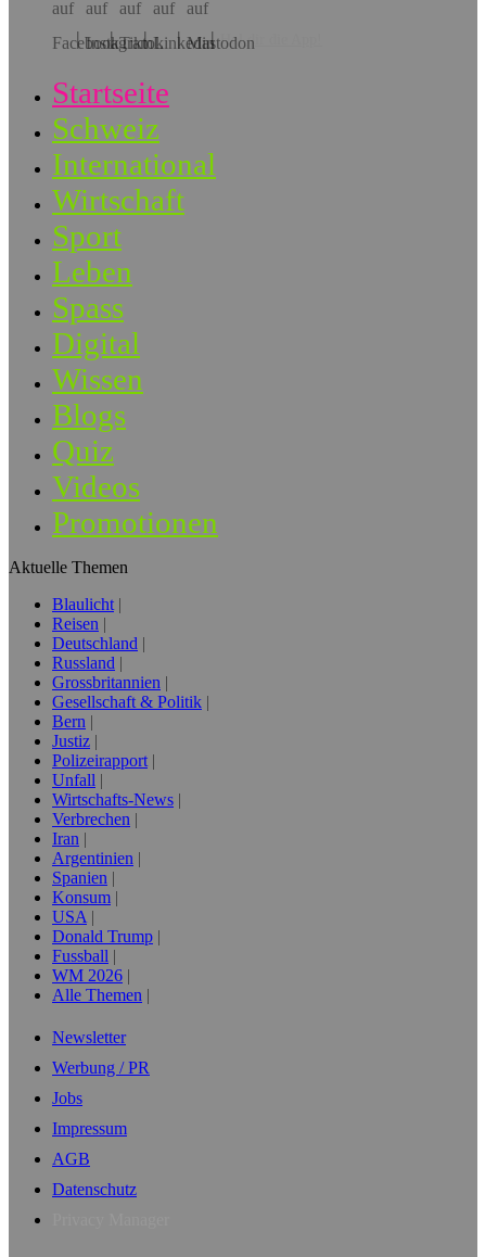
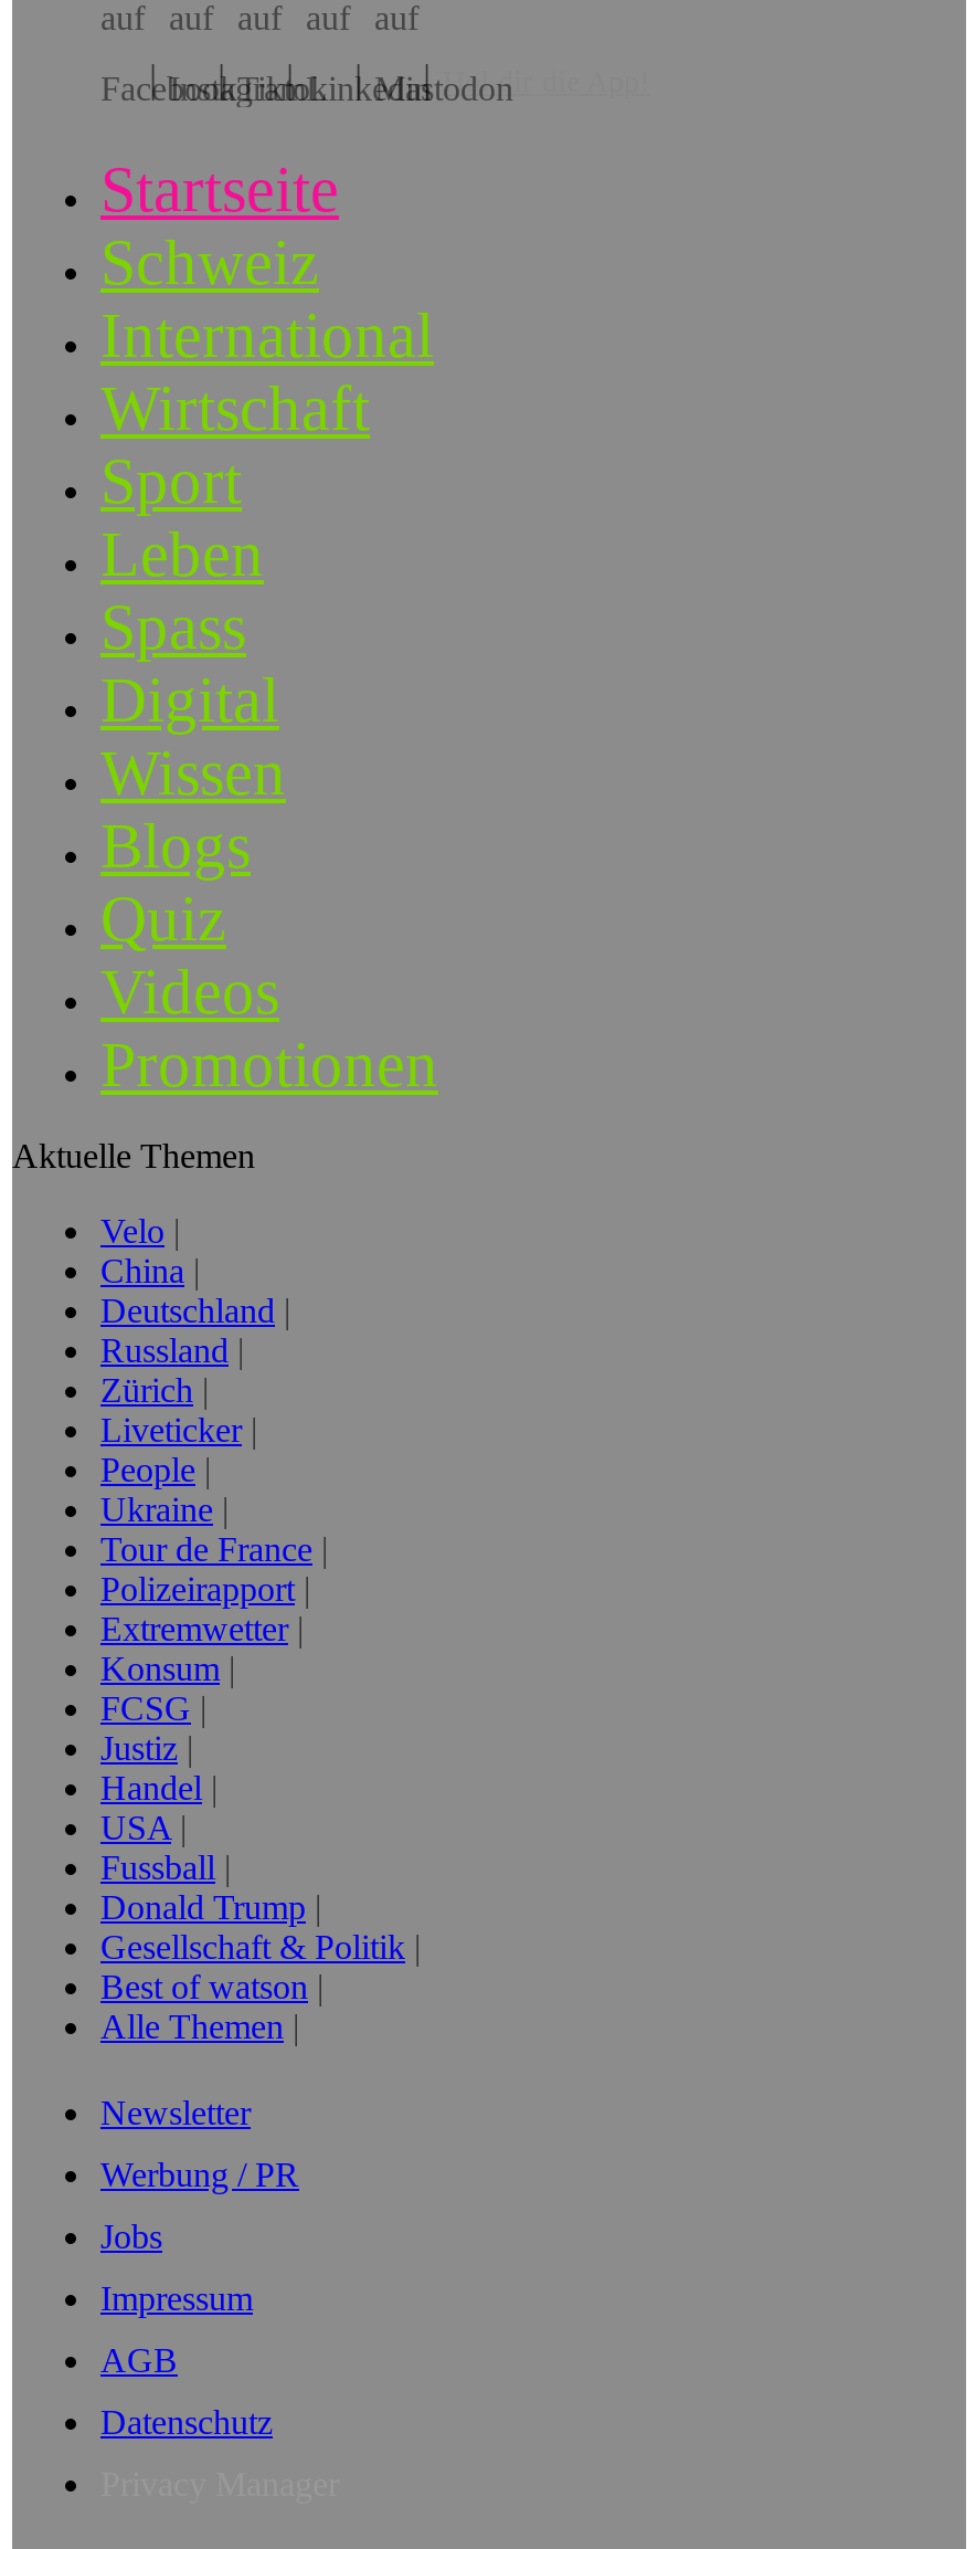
[52,595,114,633] Blaulicht | Reisen -> [100,1212,184,1289] Velo | China
[52,673,161,691] Grossbritannien -> [100,1371,312,1807] Zürich | Liveticker | People | Ukraine | Tour de France | Extremwetter | FCSG | Handel
moved [52,693,202,711] -> [100,1928,405,1966]: Gesellschaft & Politik
[52,712,174,985] Bern | Unfall | Wirtschafts-News | Verbrechen | Iran | Argentinien | Spanien | WM 2026 -> [100,1968,308,2005] Best of watson
moved [52,732,148,770] -> [100,1570,295,1767]: Justiz | Polizeirapport
moved [52,888,153,965] -> [100,1650,306,1926]: Konsum | USA | Donald Trump | Fussball

